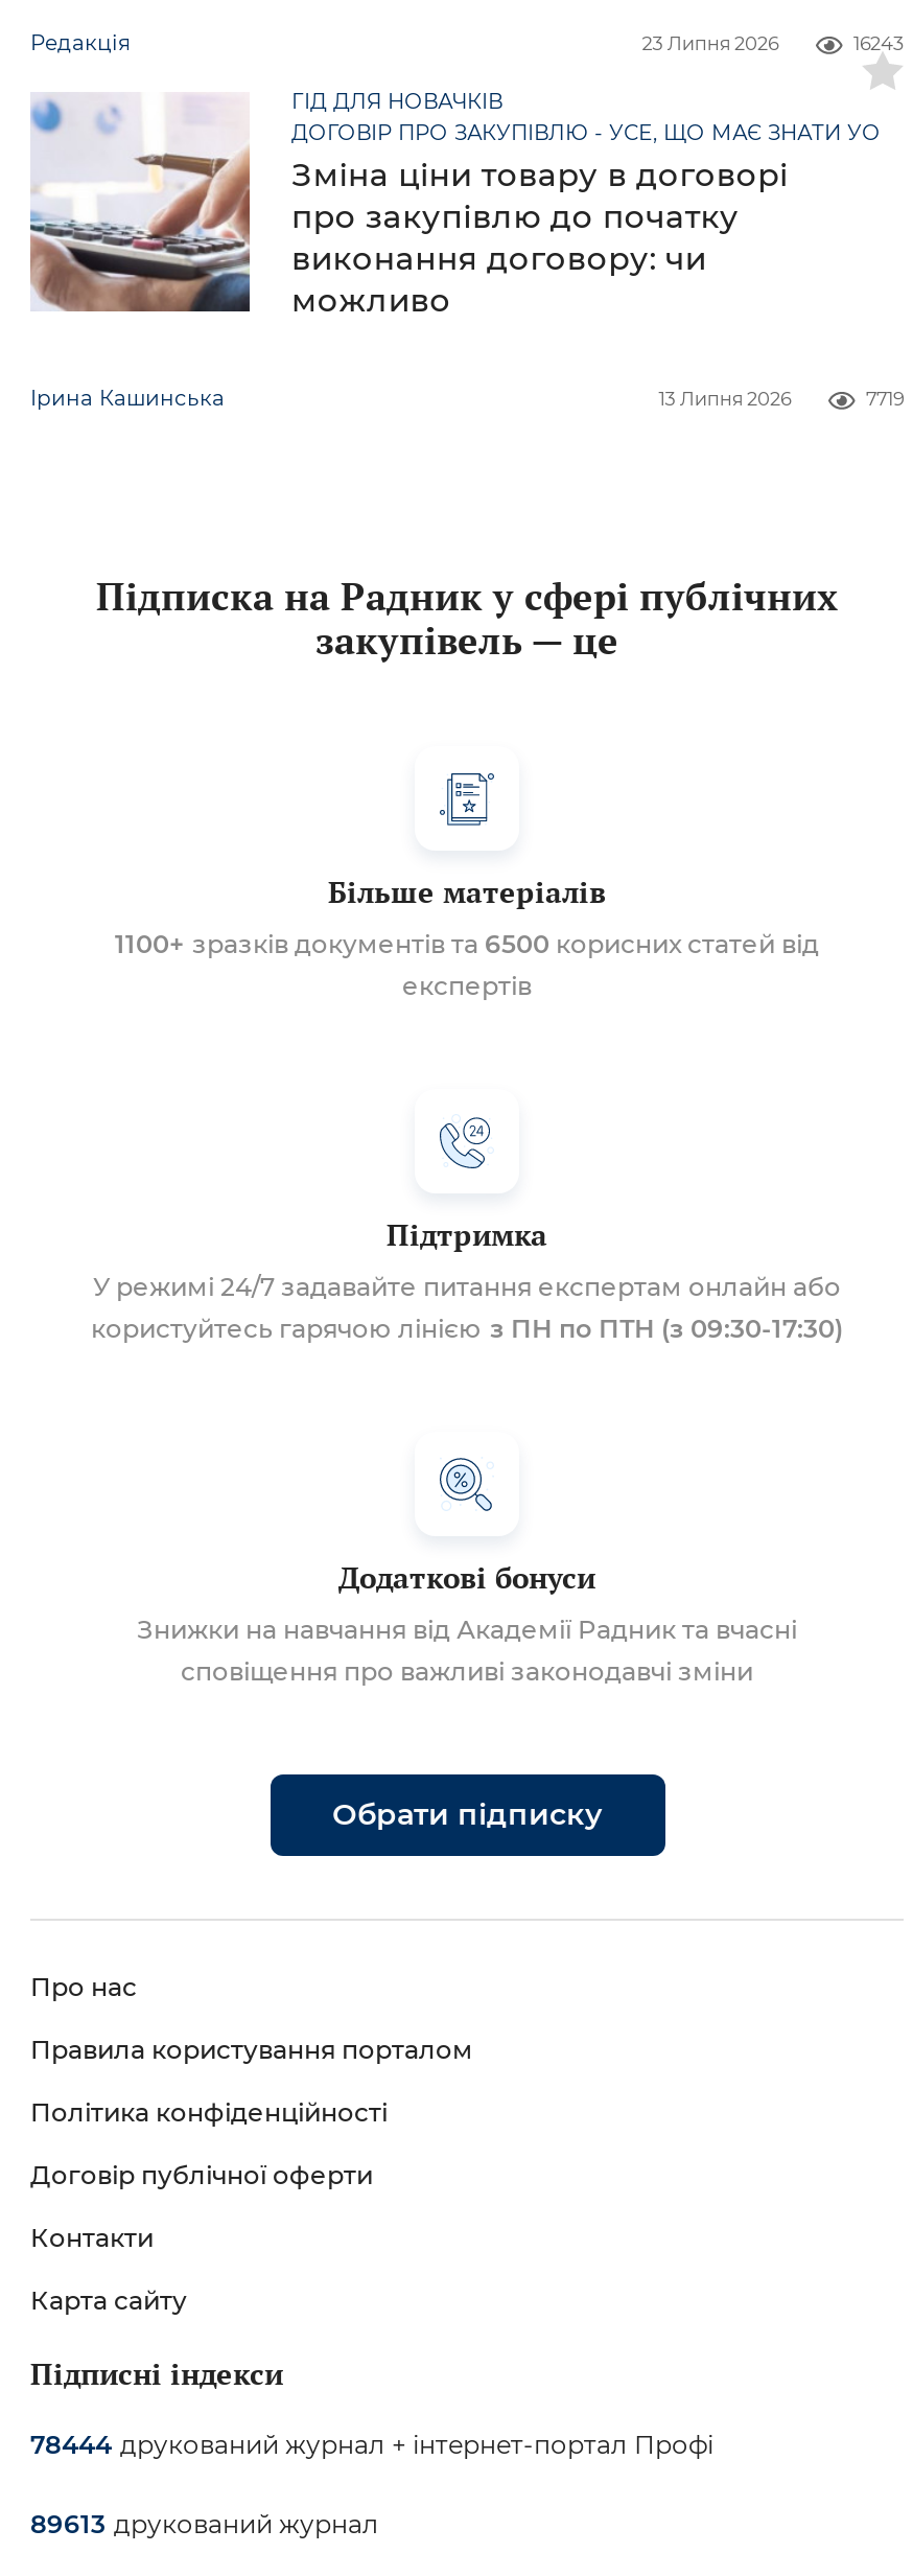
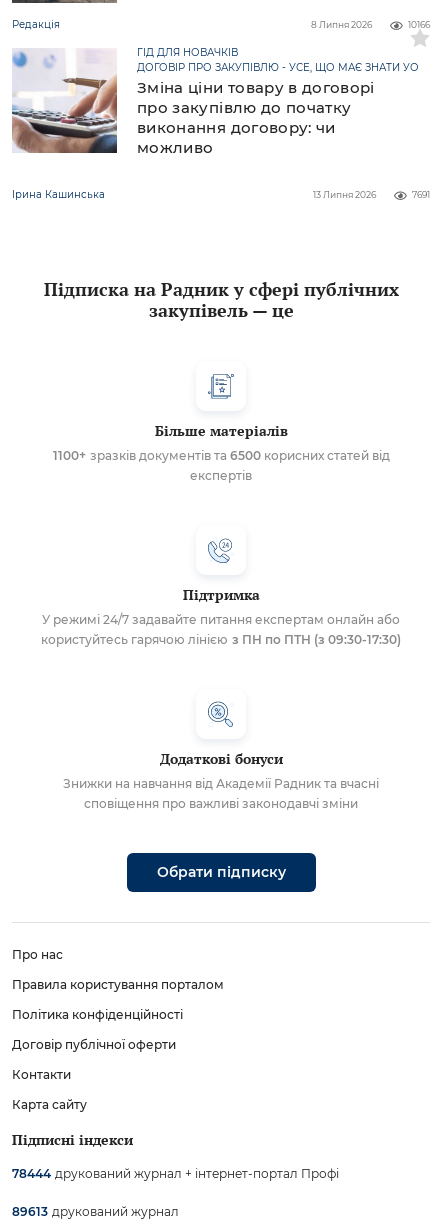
[642,32,778,55] 23 Липня 2026 -> [311,19,372,30] 8 Липня 2026
[853,32,904,55] 16243 -> [408,19,430,30] 10166
[866,387,904,410] 7719 -> [412,189,430,200] 7691

